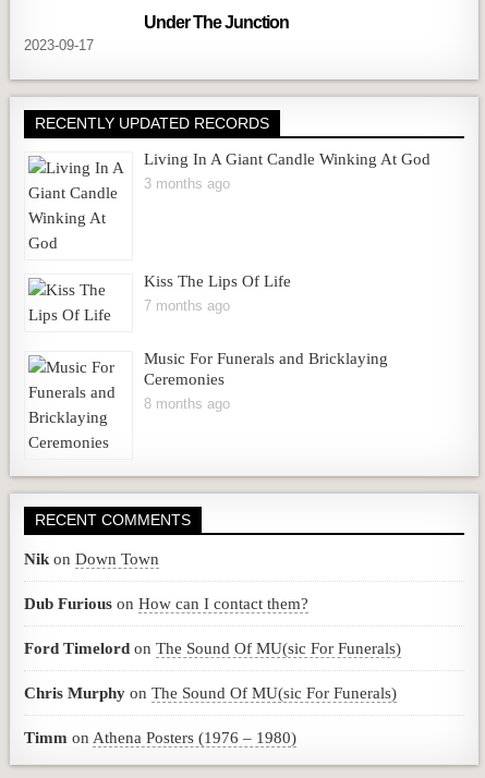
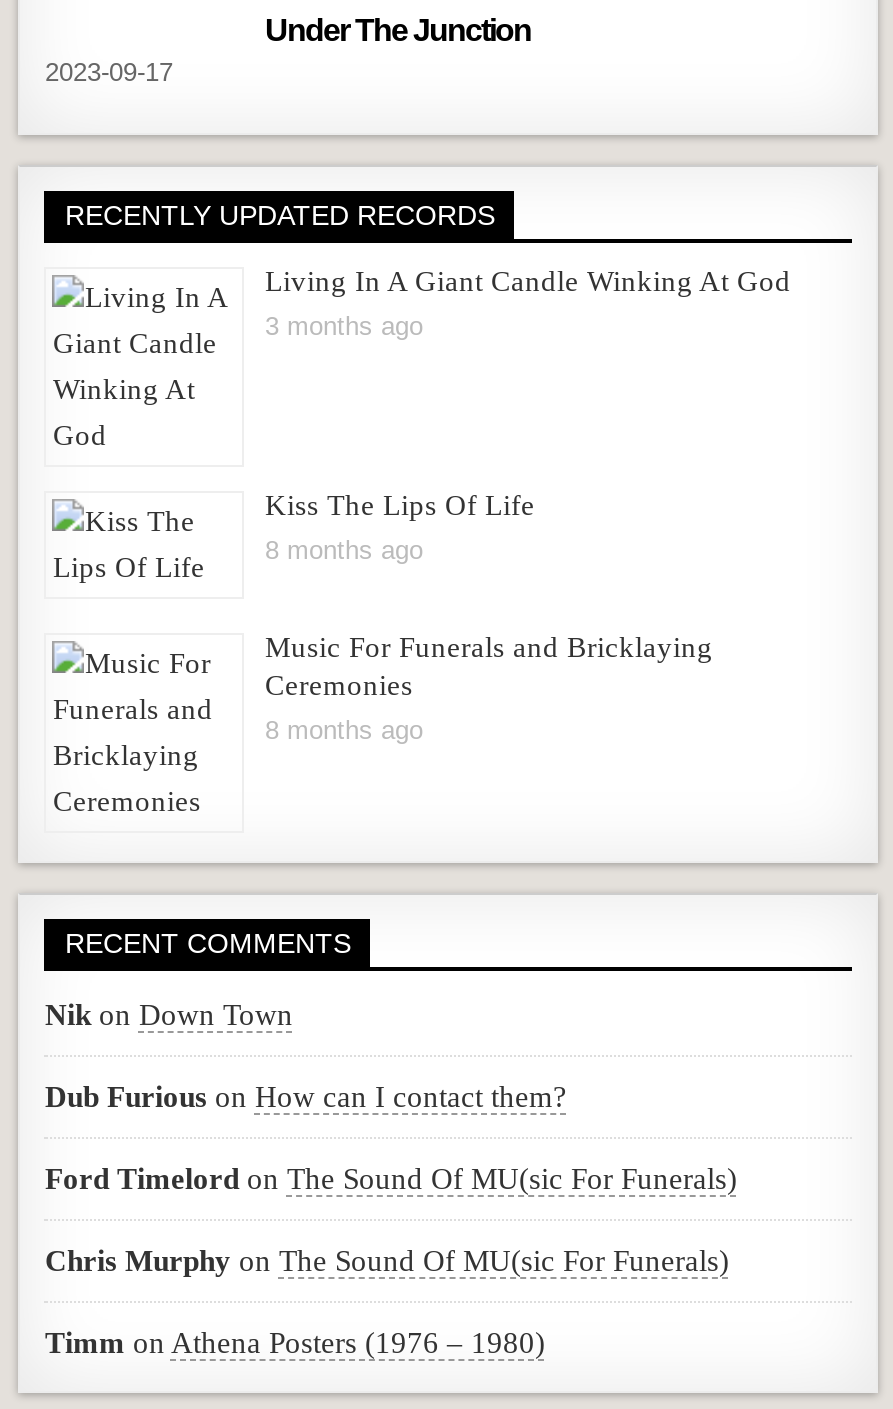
[144,298,231,314] 7 months ago -> [265,535,423,565] 8 months ago

